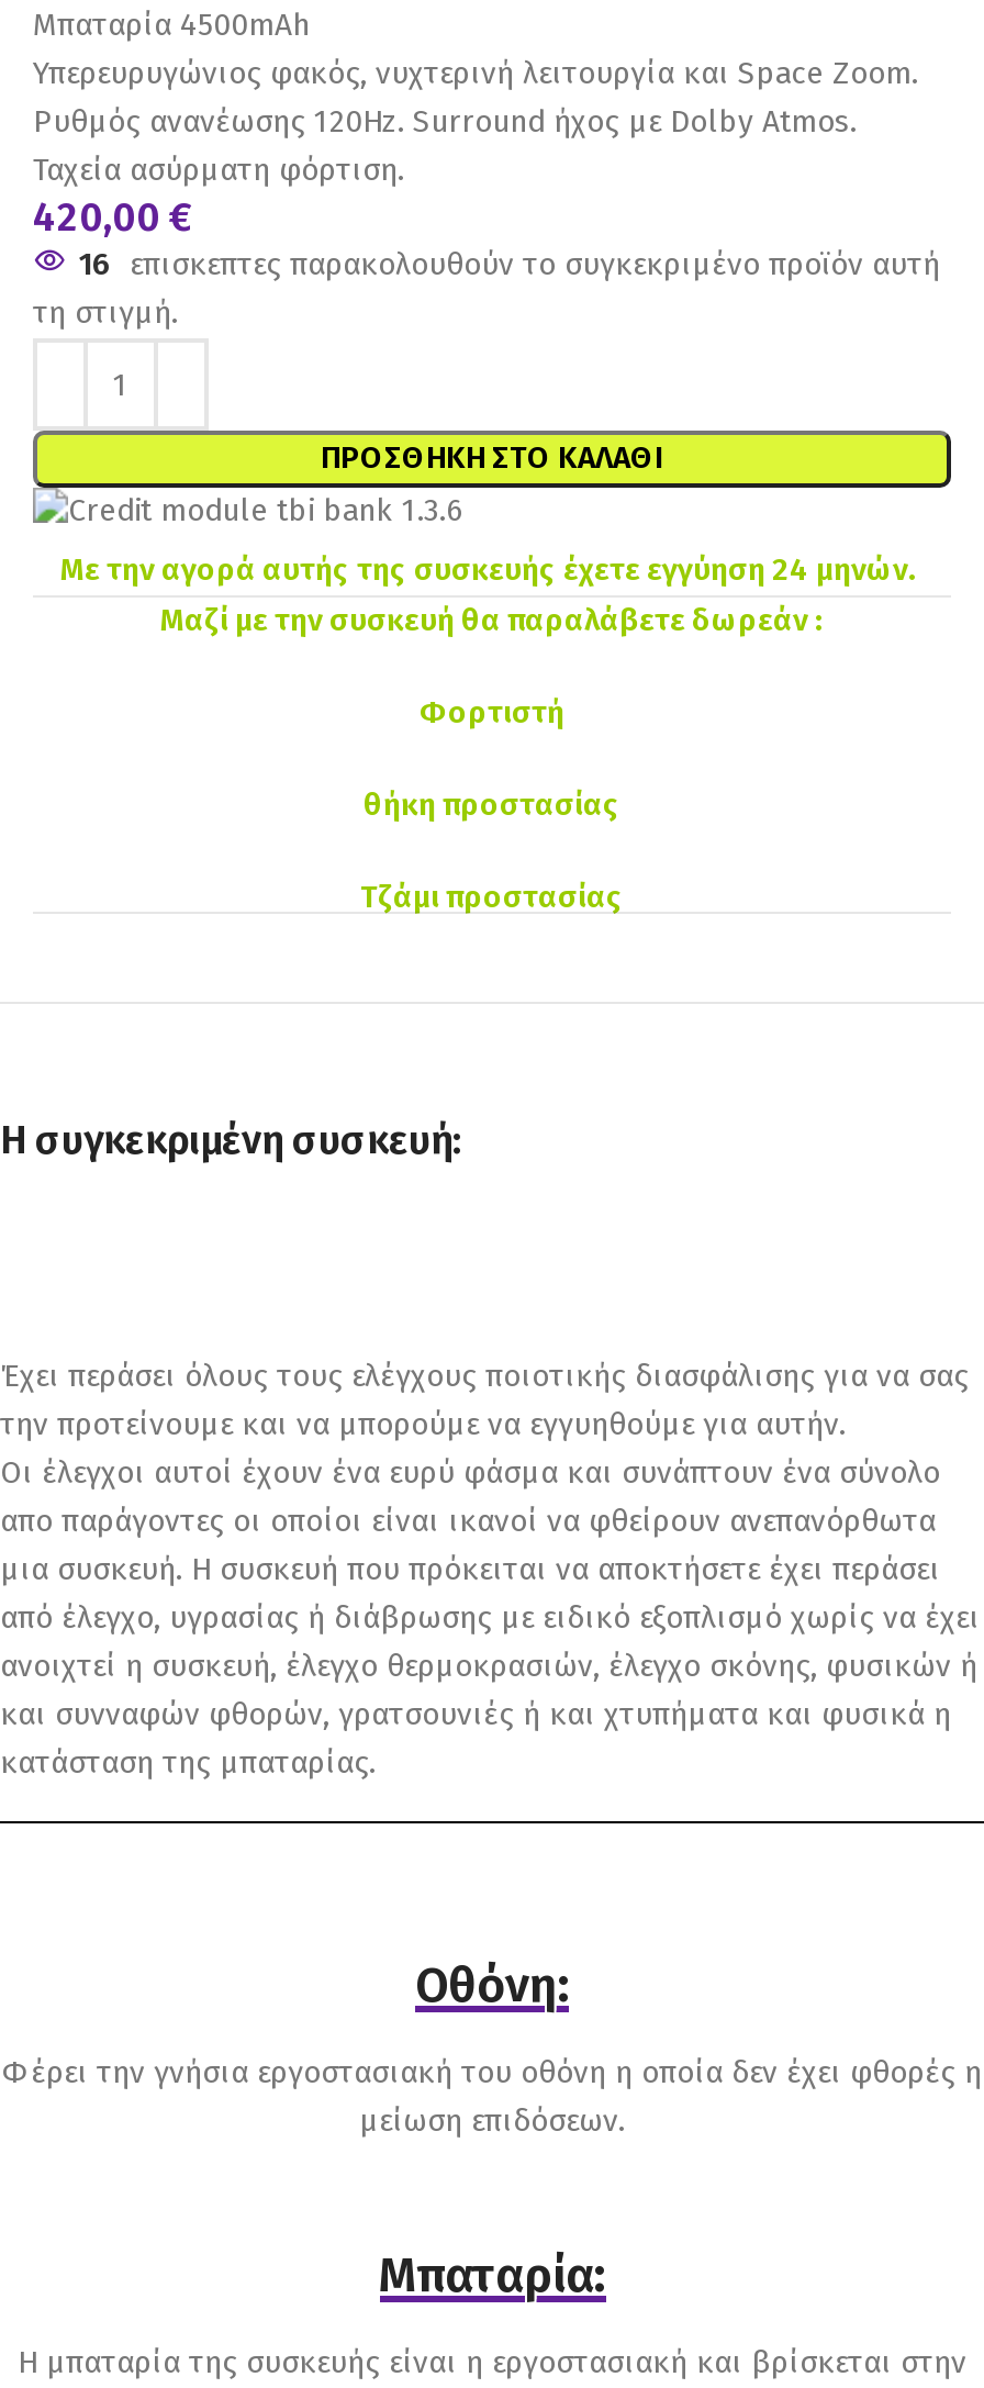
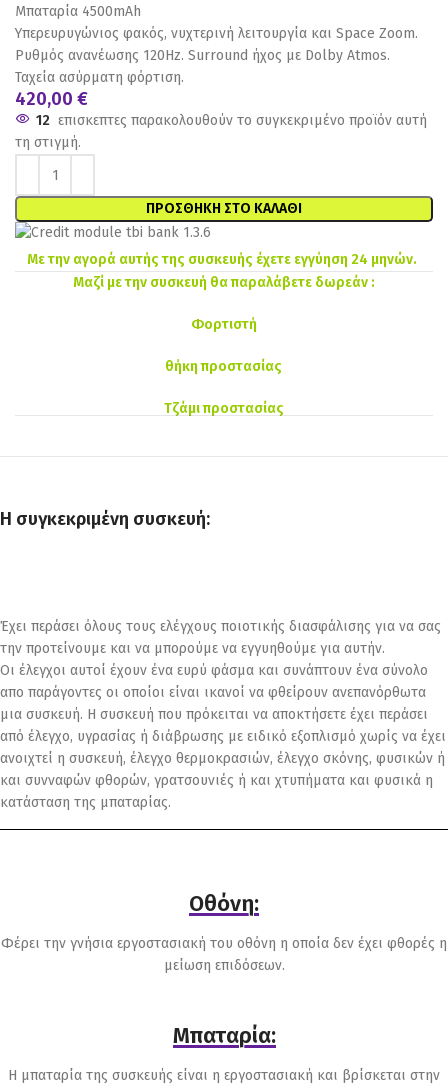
[79,246,940,283] 16 επισκεπτες παρακολουθούν το συγκεκριμένο προϊόν αυτή -> [36,112,427,129] 12 επισκεπτες παρακολουθούν το συγκεκριμένο προϊόν αυτή

